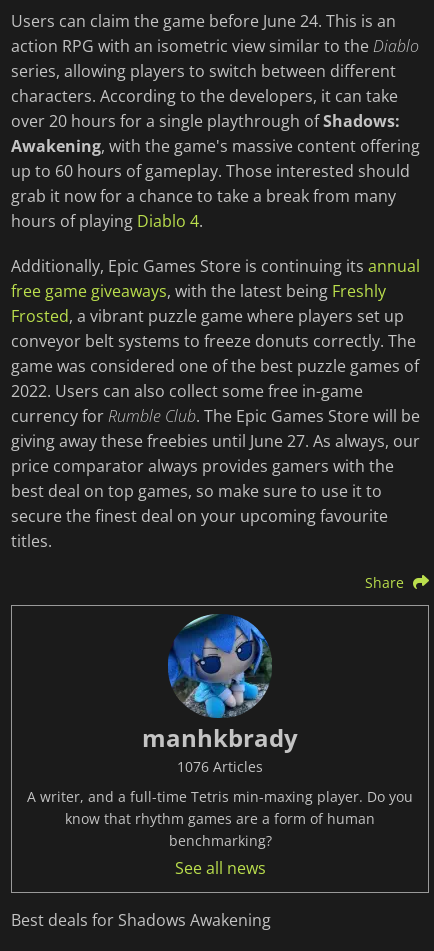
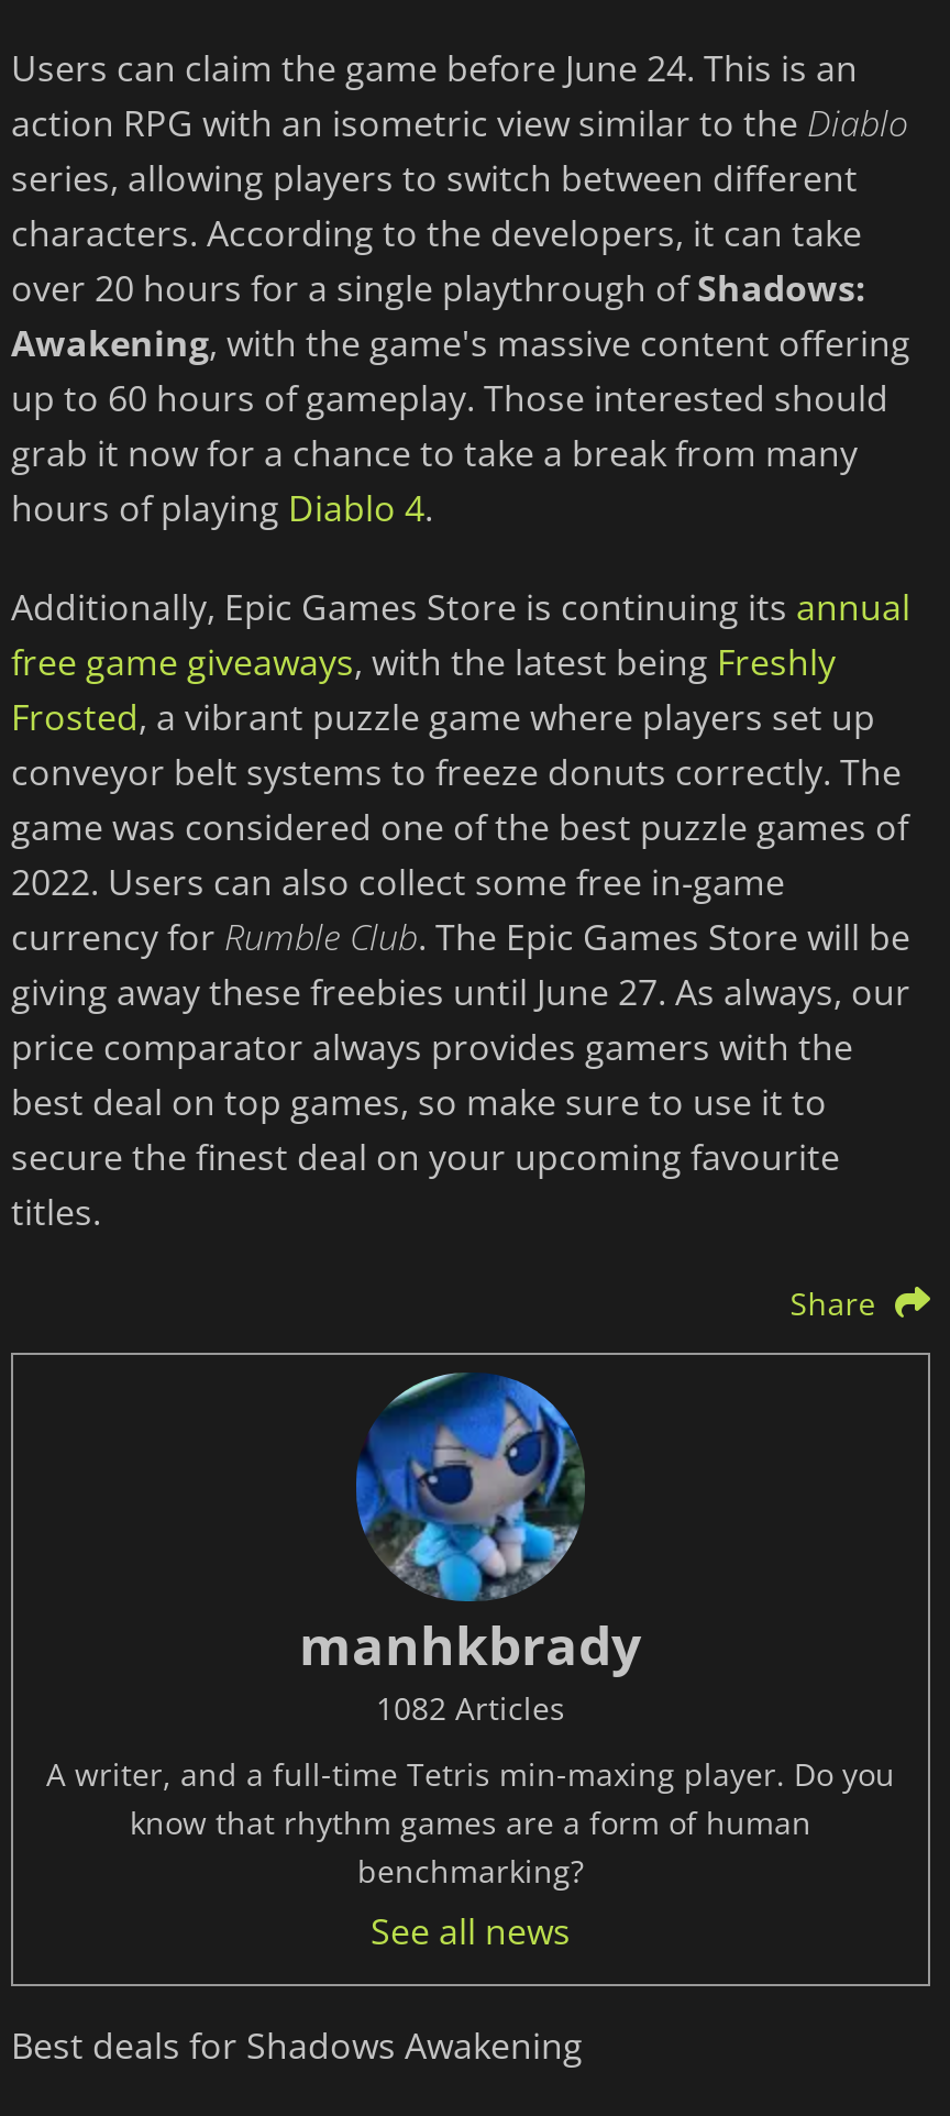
[177,757,263,776] 1076 Articles -> [376,1688,565,1730] 1082 Articles

